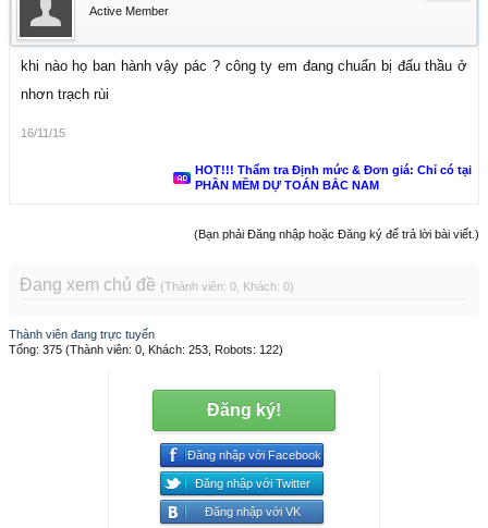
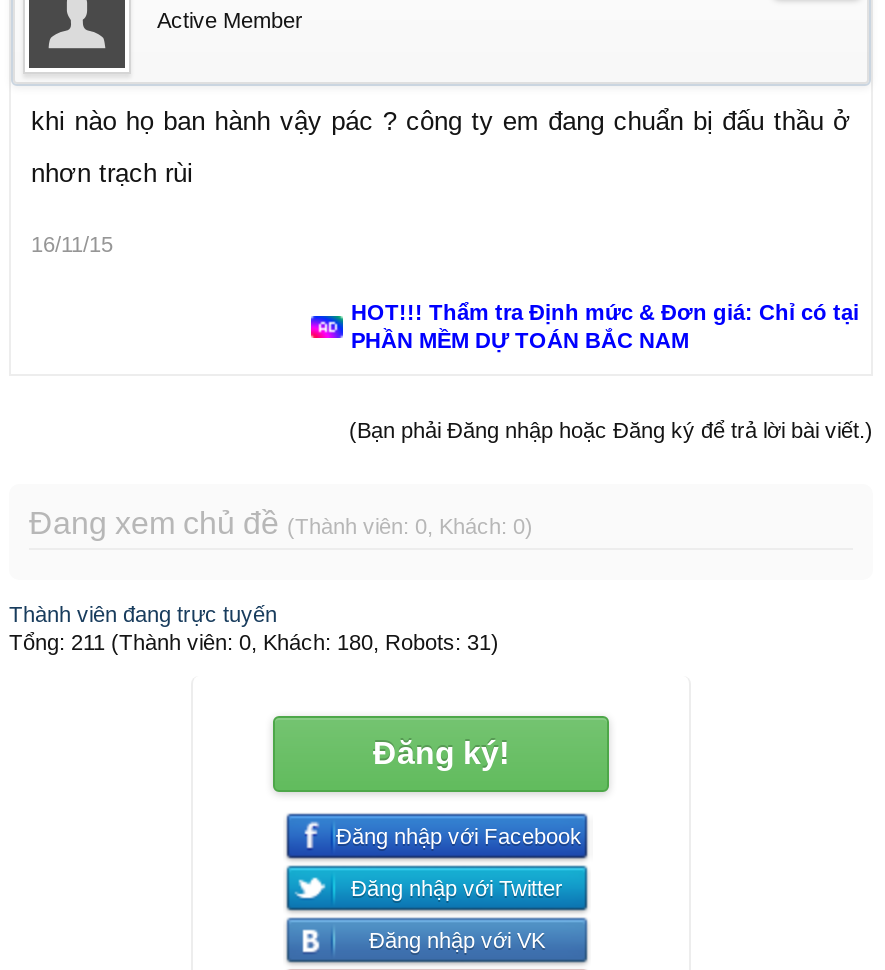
[9,343,283,356] Tổng: 375 (Thành viên: 0, Khách: 253, Robots: 122) -> [9,630,499,654] Tổng: 211 (Thành viên: 0, Khách: 180, Robots: 31)

